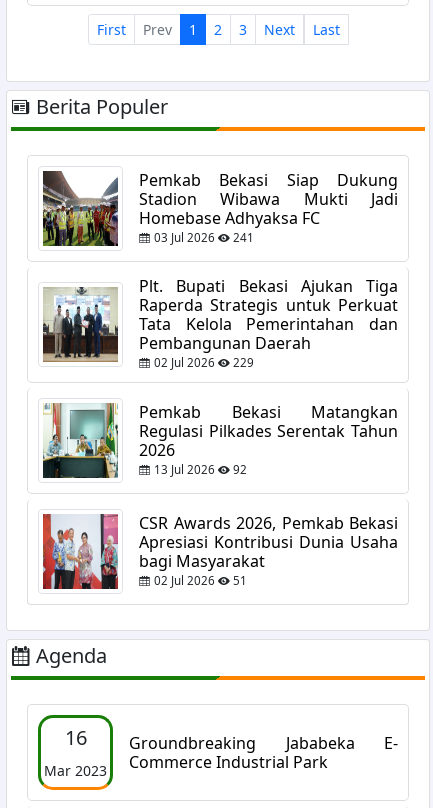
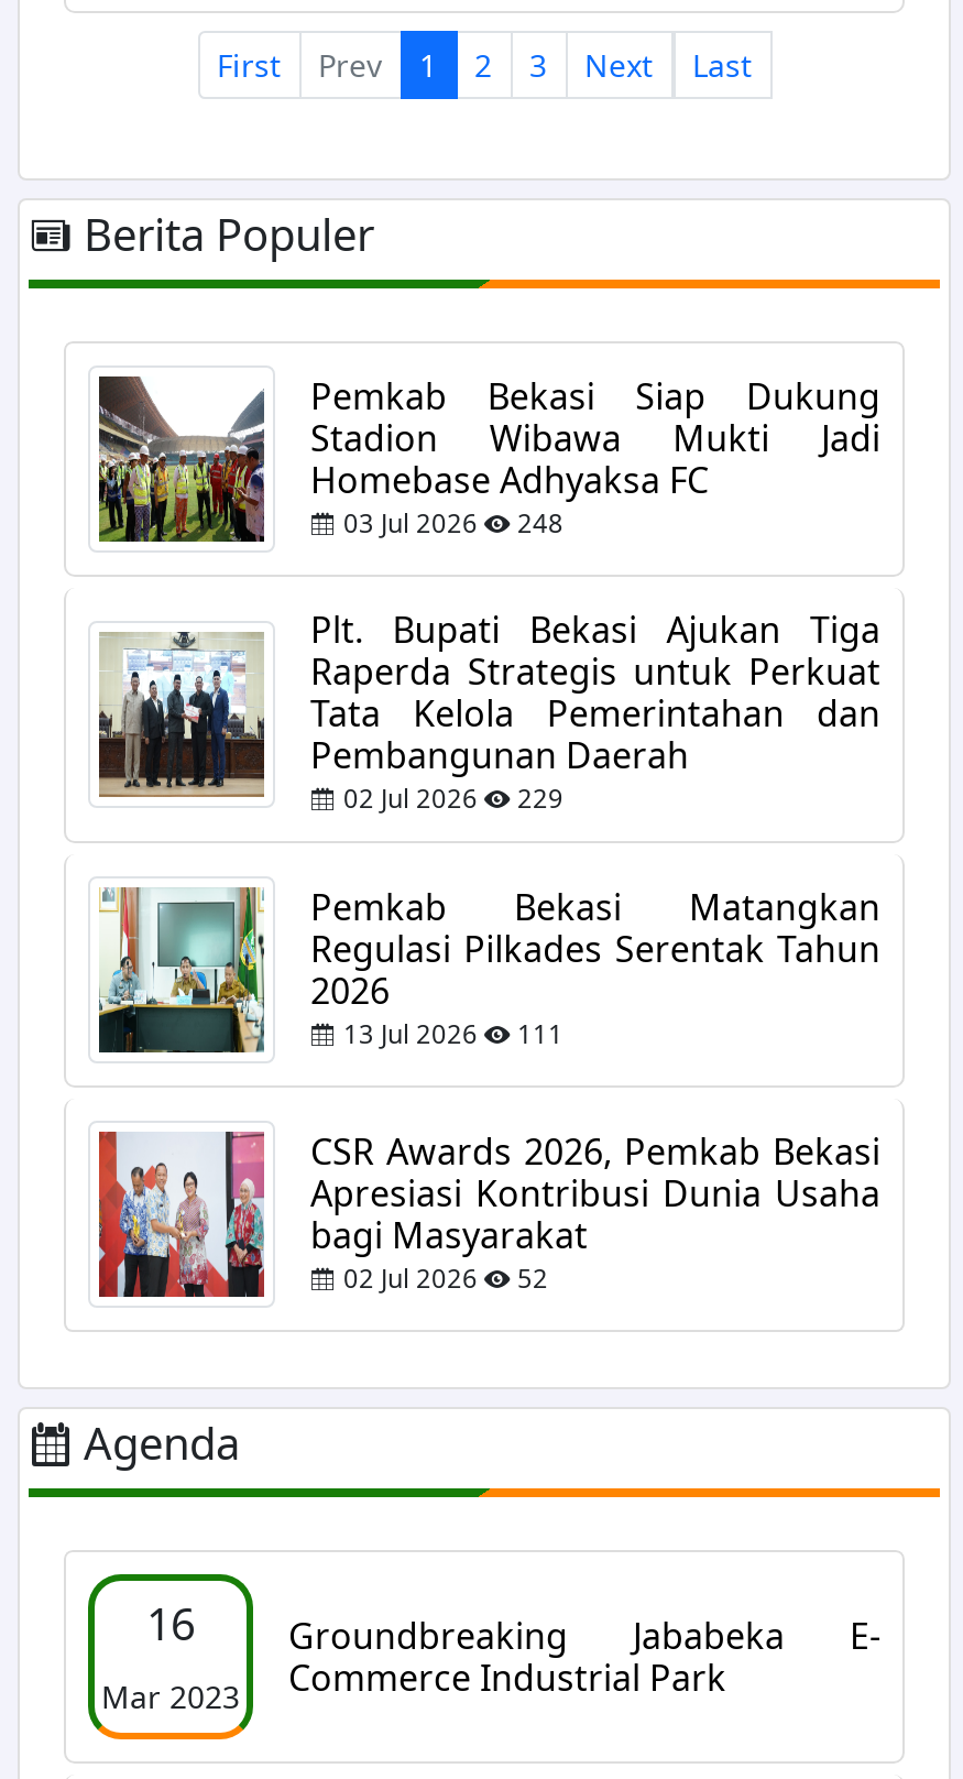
[151,229,254,244] 03 Jul 2026 241 -> [337,505,563,538] 03 Jul 2026 248
[151,461,247,476] 13 Jul 2026 92 -> [337,1016,563,1049] 13 Jul 2026 111
[151,572,247,587] 02 Jul 2026 51 -> [337,1260,548,1294] 02 Jul 2026 52

